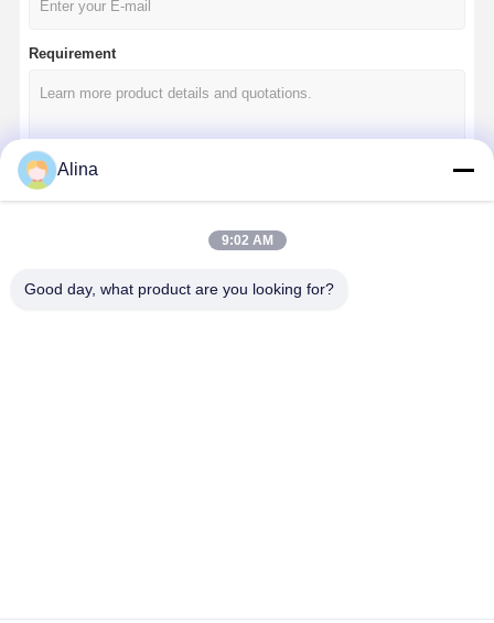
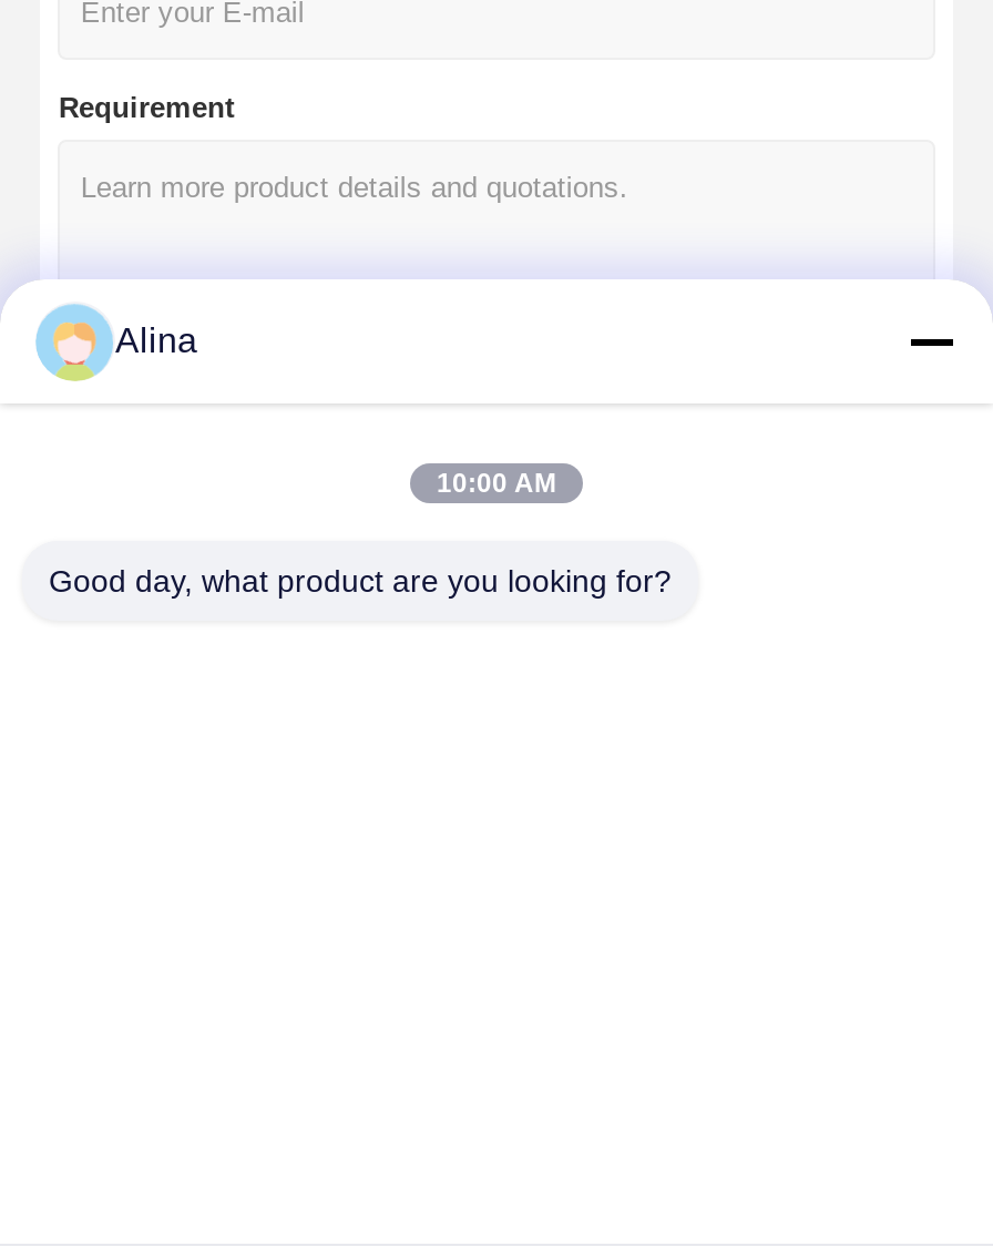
[221,233,273,248] 9:02 AM -> [437,468,556,499] 10:00 AM

